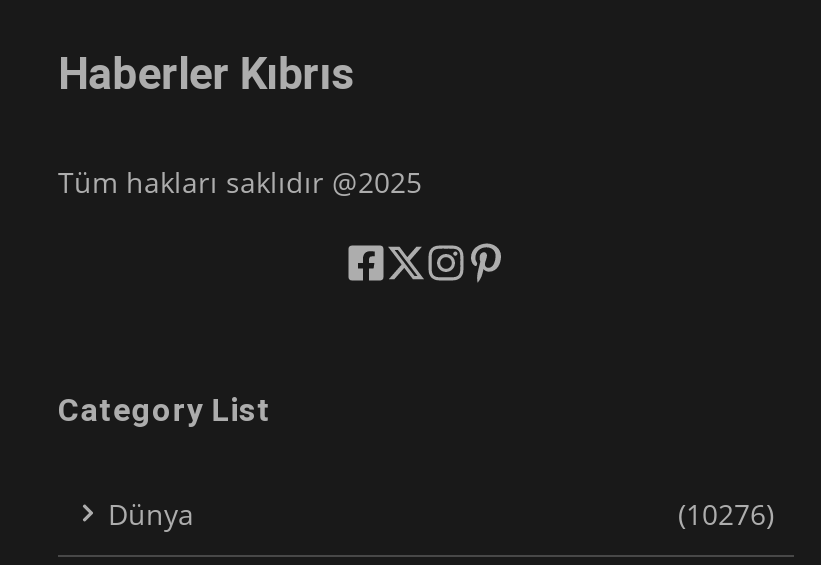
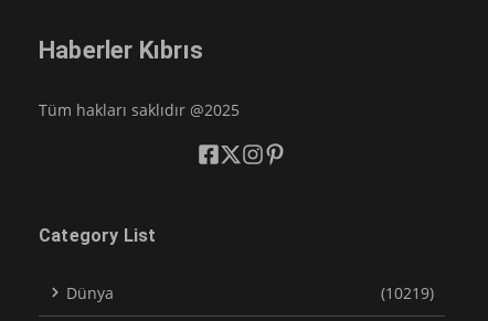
[678,495,774,533] (10276) -> [381,282,434,303] (10219)

